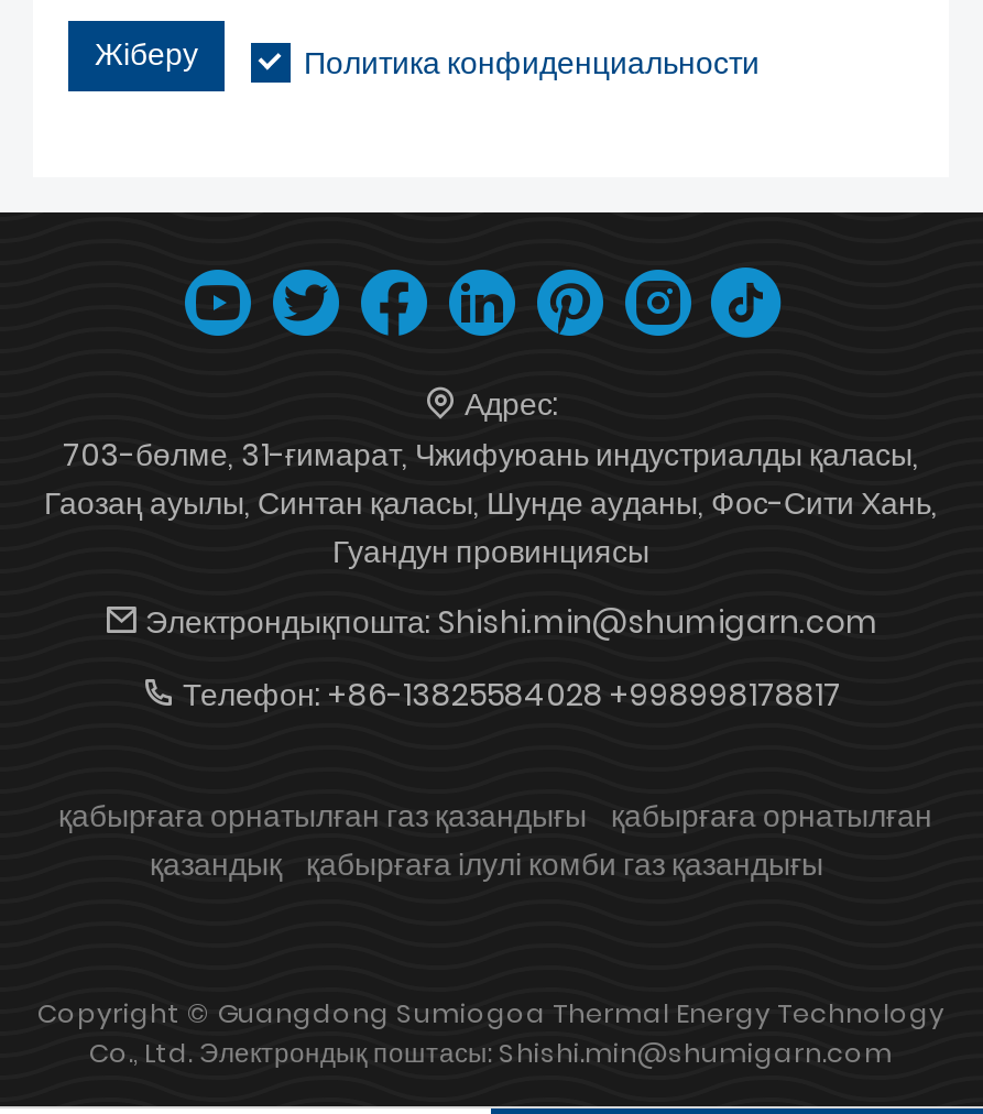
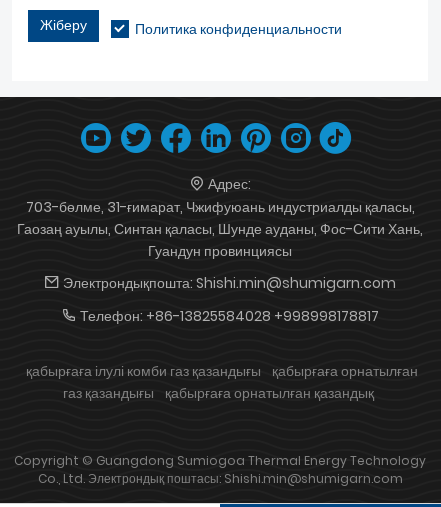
[58,793,932,886] қабырғаға орнатылған газ қазандығы қабырғаға орнатылған | қазандық қабырғаға ілулі комби газ қазандығы -> [26,361,418,403] қабырғаға ілулі комби газ қазандығы қабырғаға орнатылған | газ қазандығы қабырғаға орнатылған қазандық

